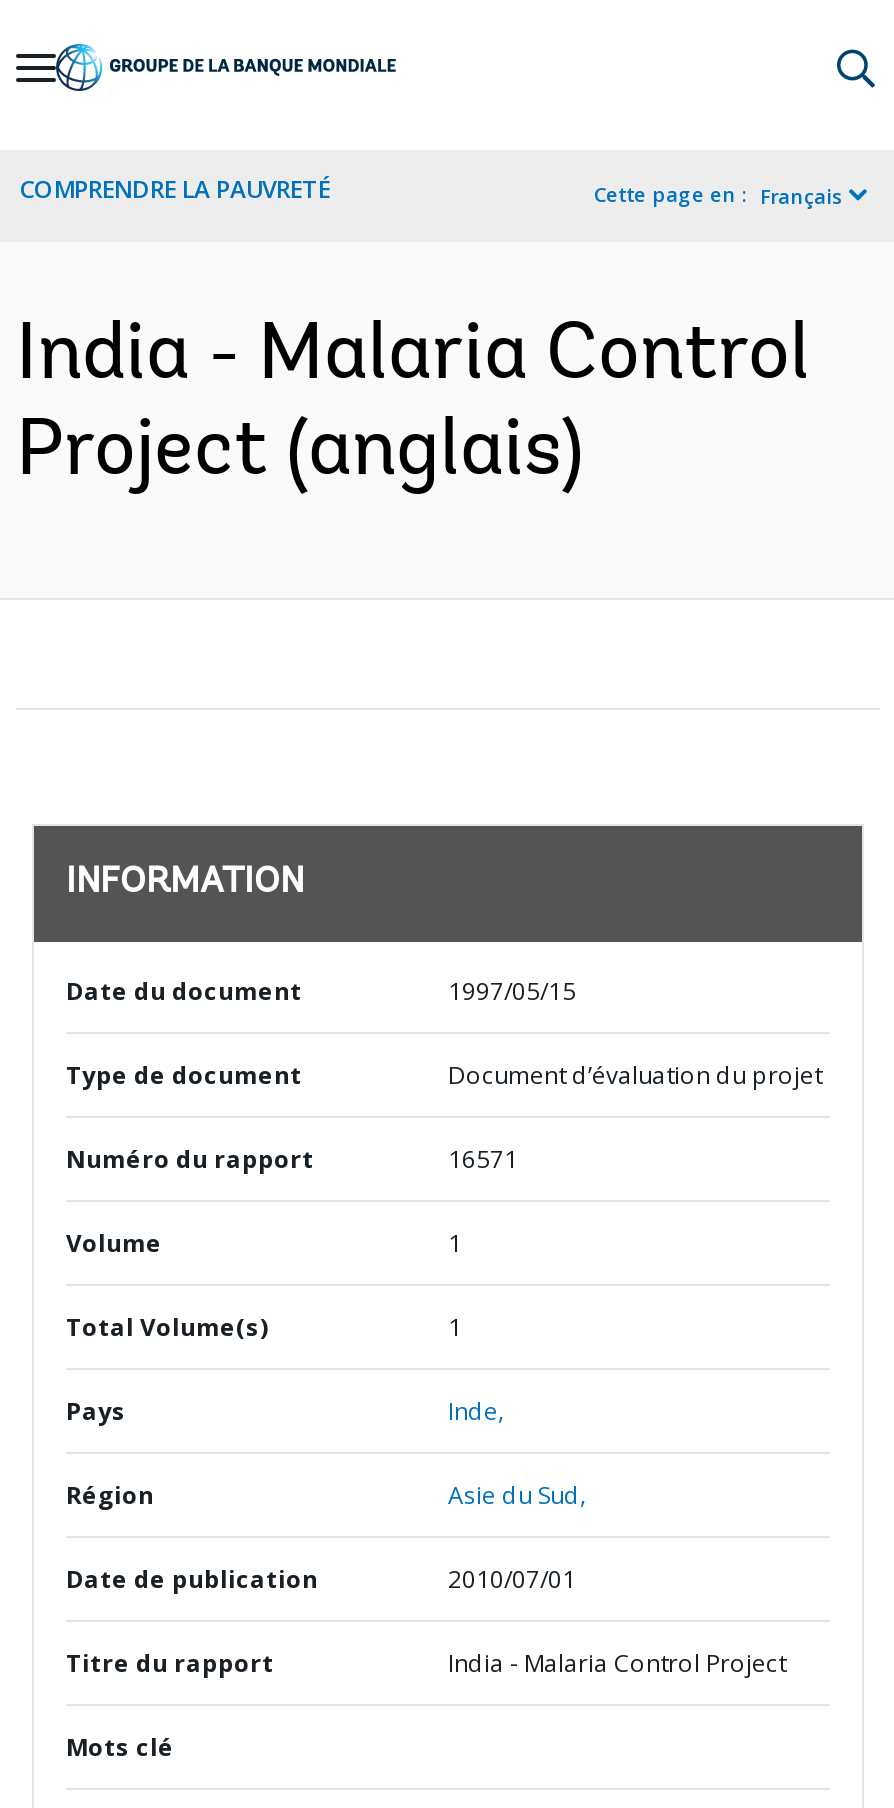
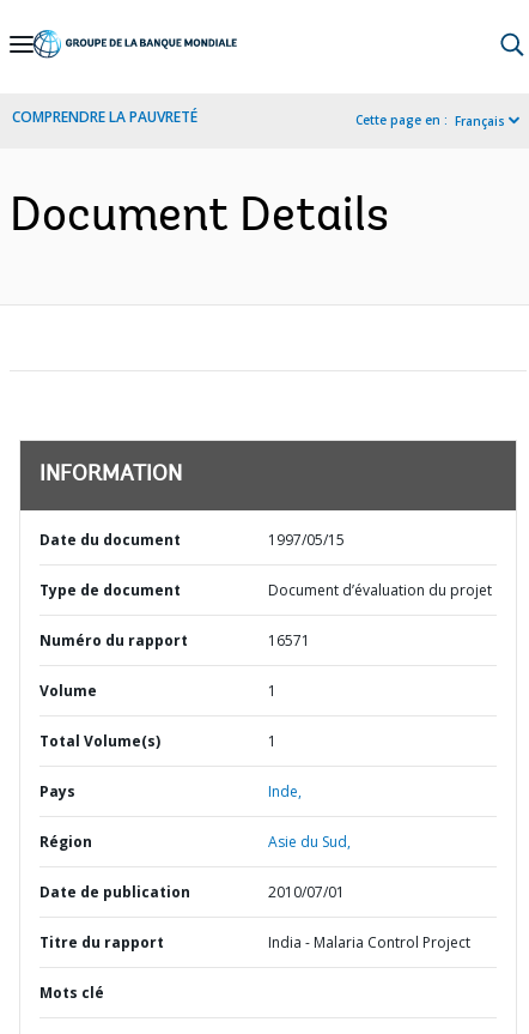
[16,318,810,494] India - Malaria Control | Project (anglais) -> [10,194,389,242] Document Details

